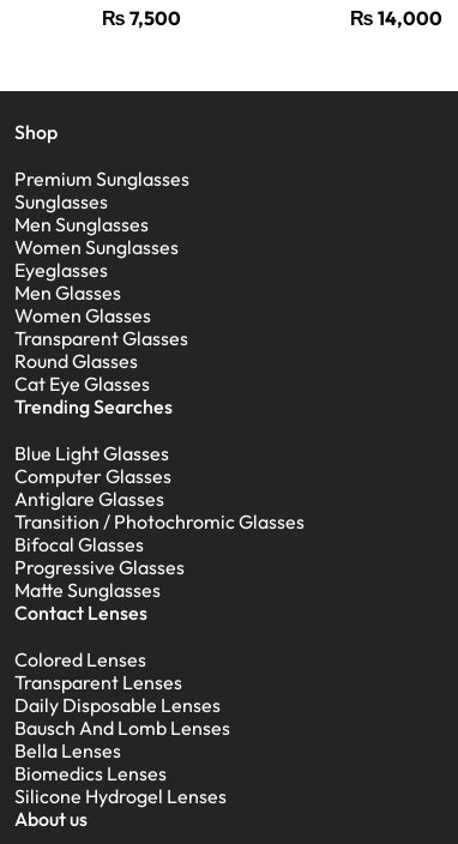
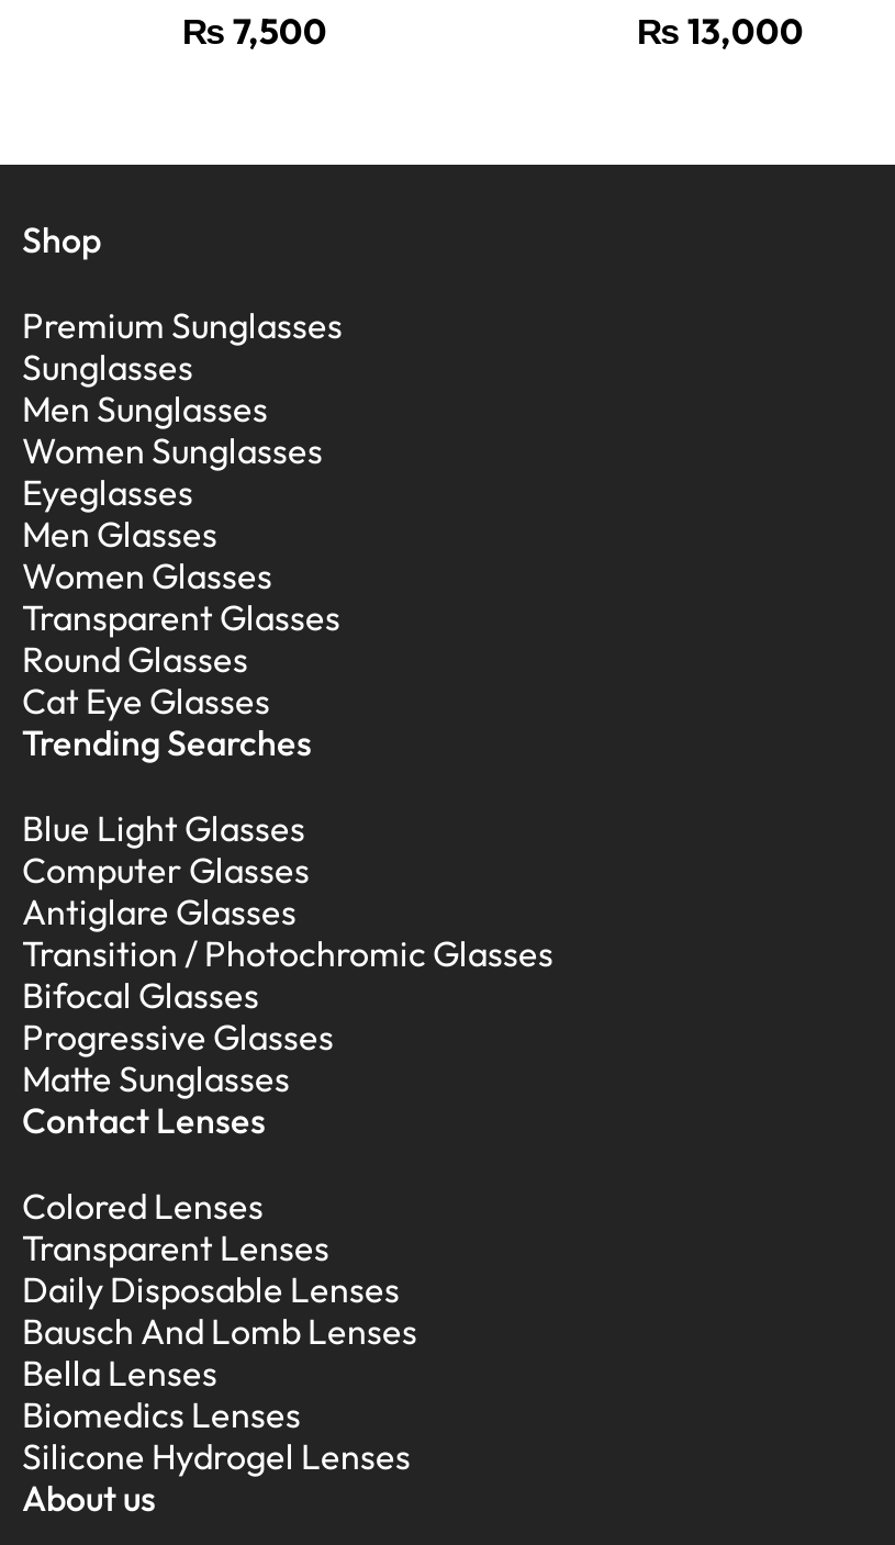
[349,6,442,30] ₨ 14,000 -> [637,9,804,53] ₨ 13,000

